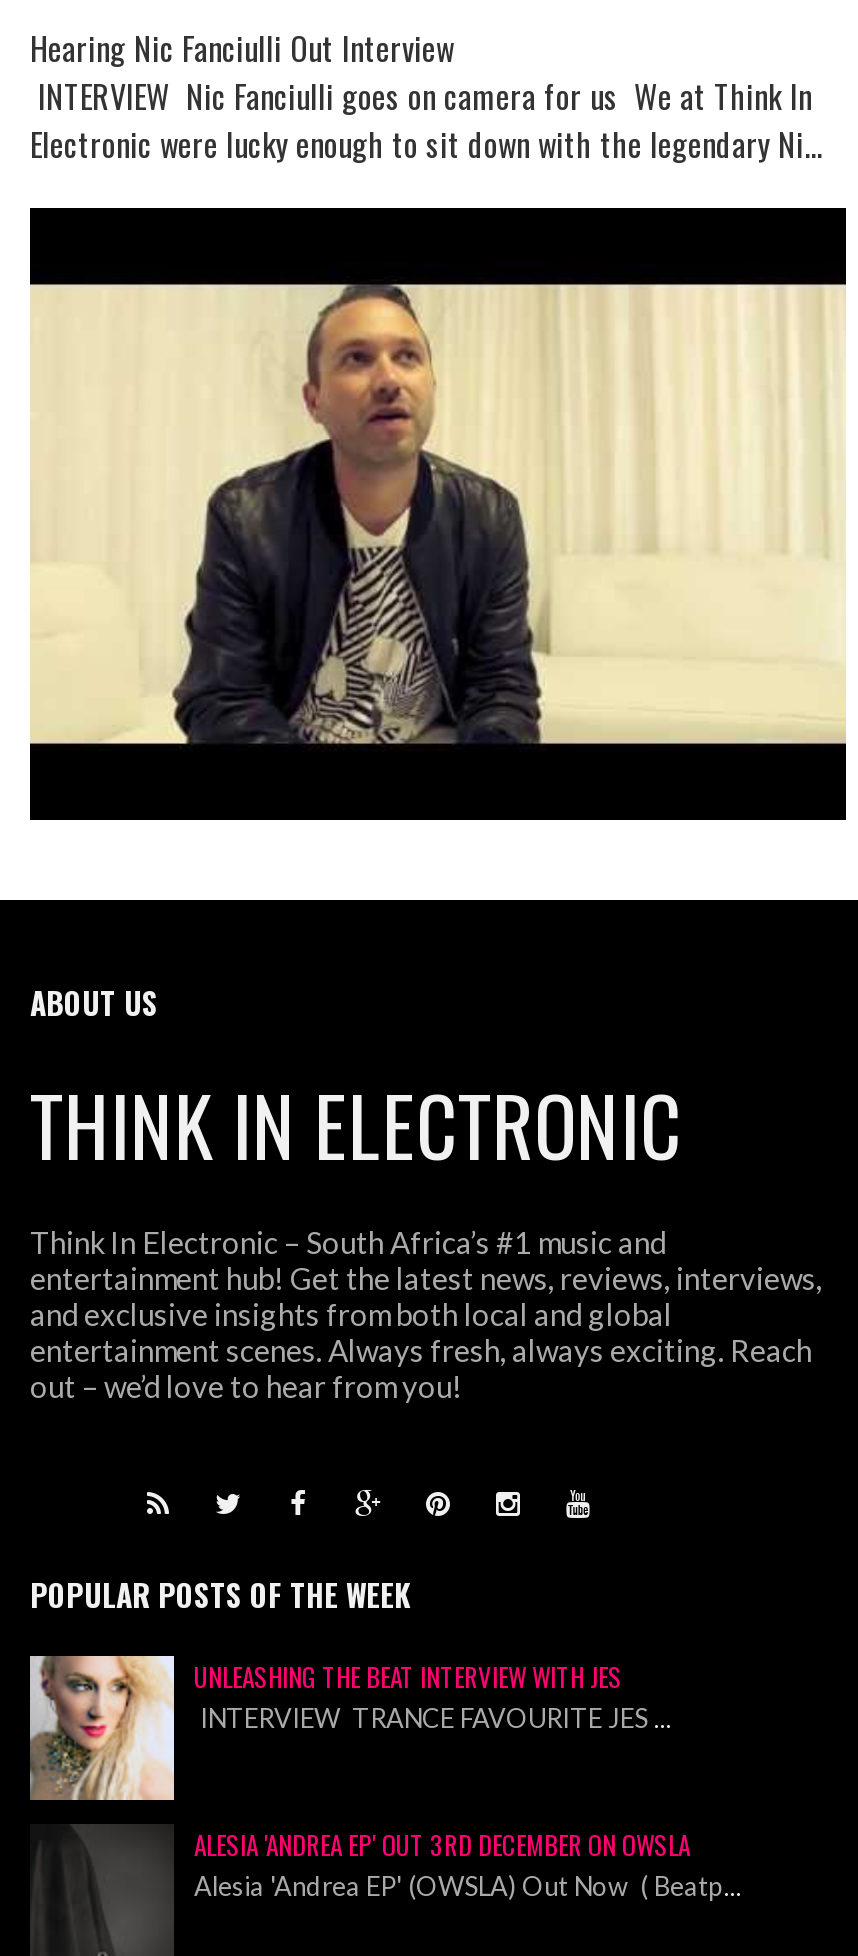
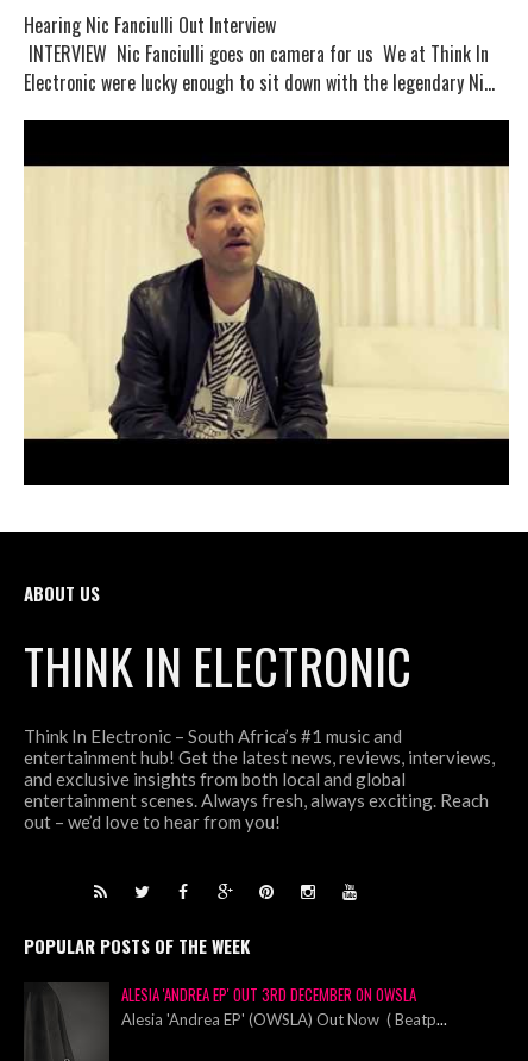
[28,1654,672,1800] [image] | UNLEASHING THE BEAT INTERVIEW WITH JES | INTERVIEW TRANCE FAVOURITE JES... -> none

